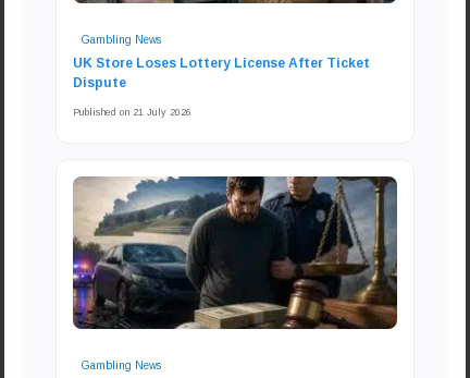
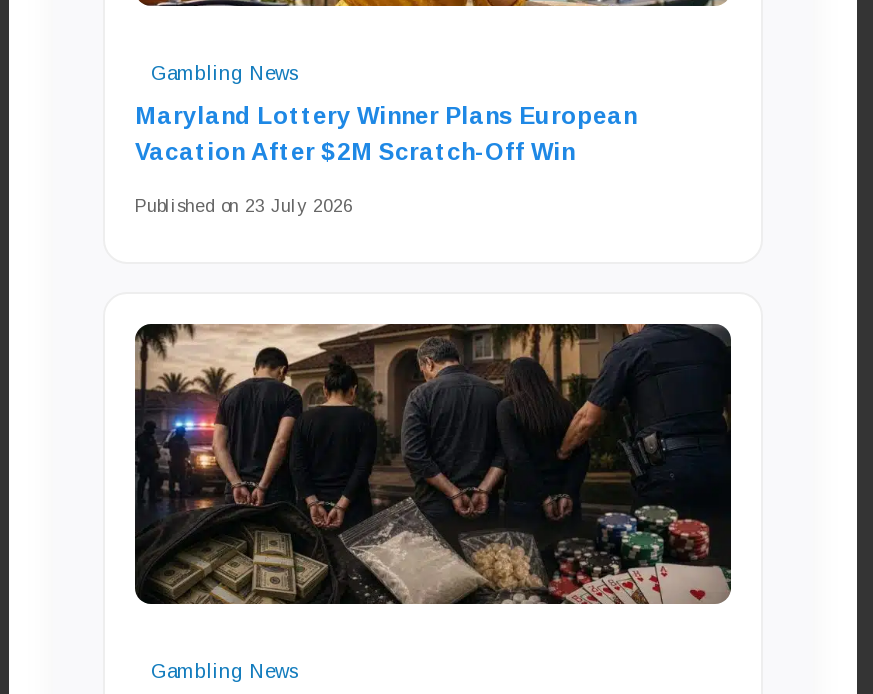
[73,56,370,91] UK Store Loses Lottery License After Ticket | Dispute -> [135,102,637,166] Maryland Lottery Winner Plans European | Vacation After $2M Scratch-Off Win
[73,107,191,118] Published on 21 July 2026 -> [135,196,353,216] Published on 23 July 2026
[72,175,398,330] [image] -> [133,322,733,606] [image]

